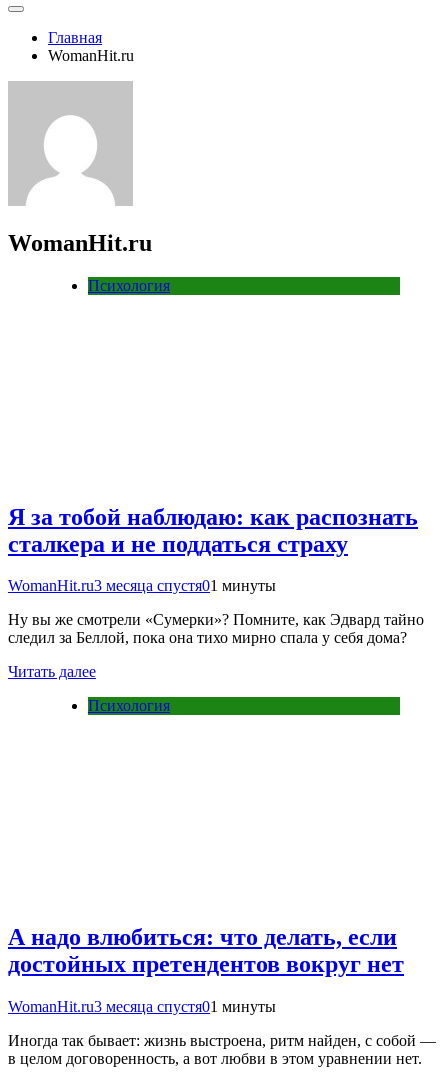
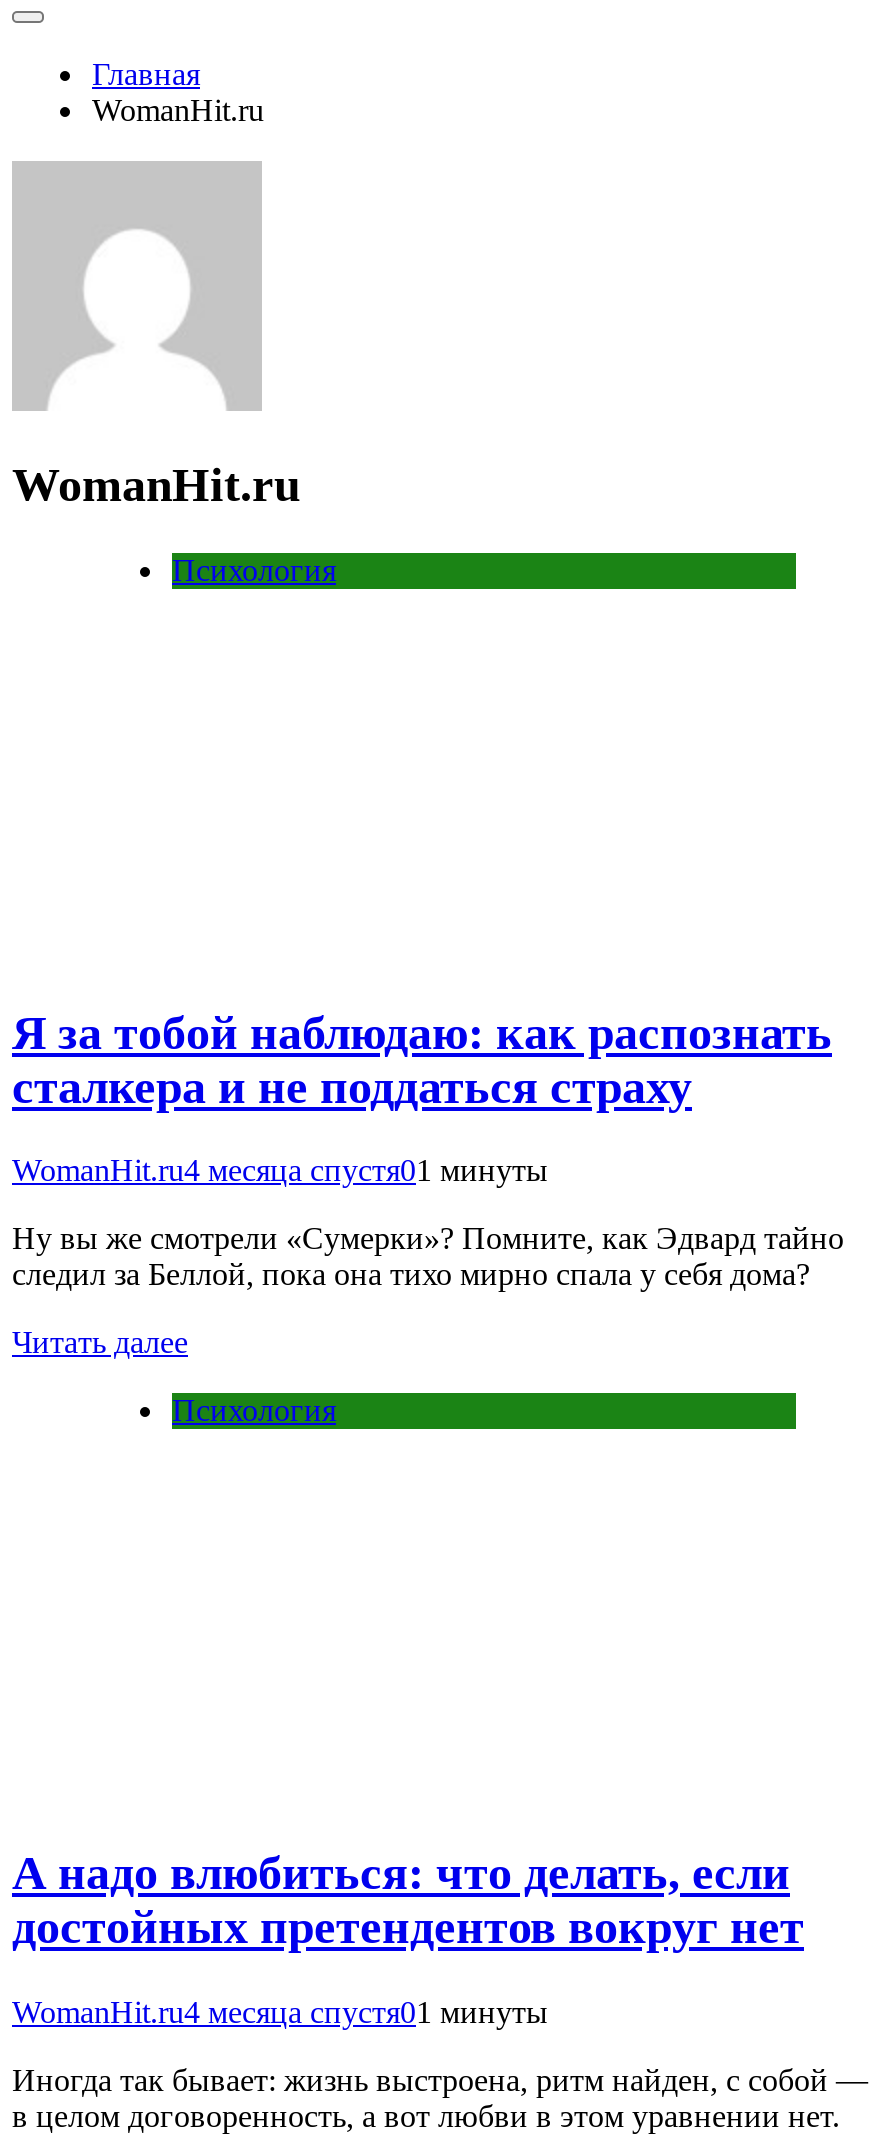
[8,577,276,594] WomanHit.ru3 месяца спустя01 минуты -> [12,1154,548,1188] WomanHit.ru4 месяца спустя01 минуты
[8,998,276,1015] WomanHit.ru3 месяца спустя01 минуты -> [12,1995,548,2029] WomanHit.ru4 месяца спустя01 минуты

